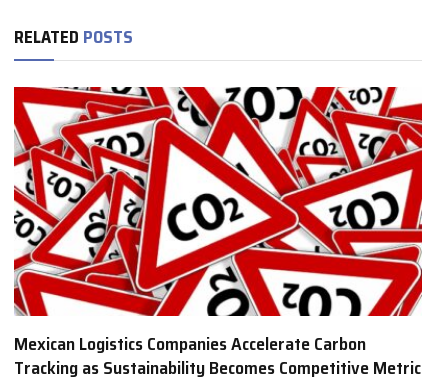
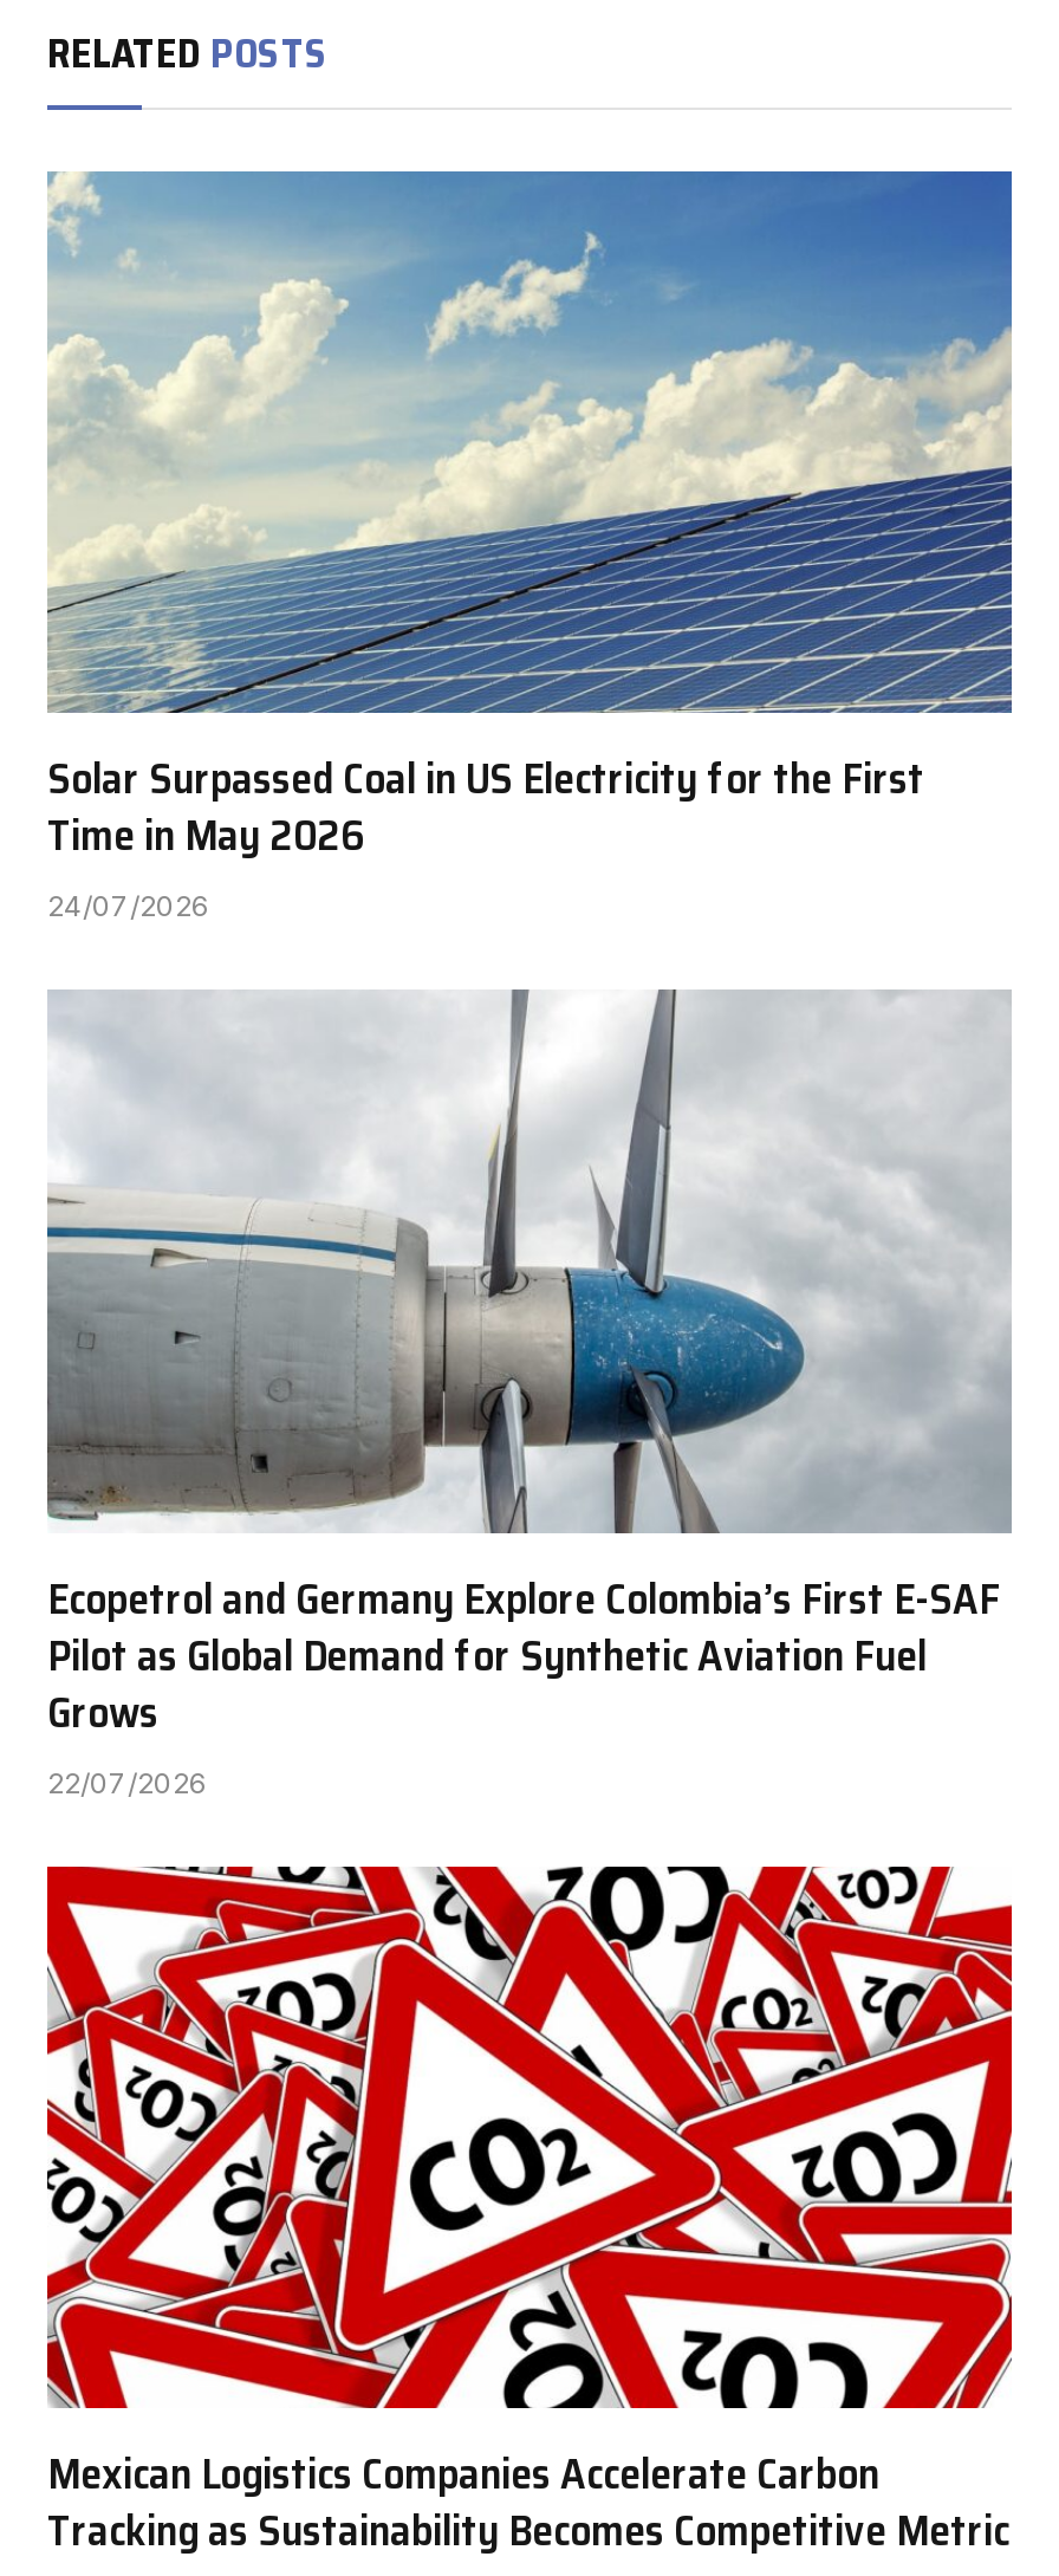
none -> [45,169,1014,923] [image] | Solar Surpassed Coal in US Electricity for the First | Time in May 2026 | 24/07/2026
none -> [45,987,1014,1799] [image] | Ecopetrol and Germany Explore Colombia’s First E-SAF | Pilot as Global Demand for Synthetic Aviation Fuel | Grows | 22/07/2026

